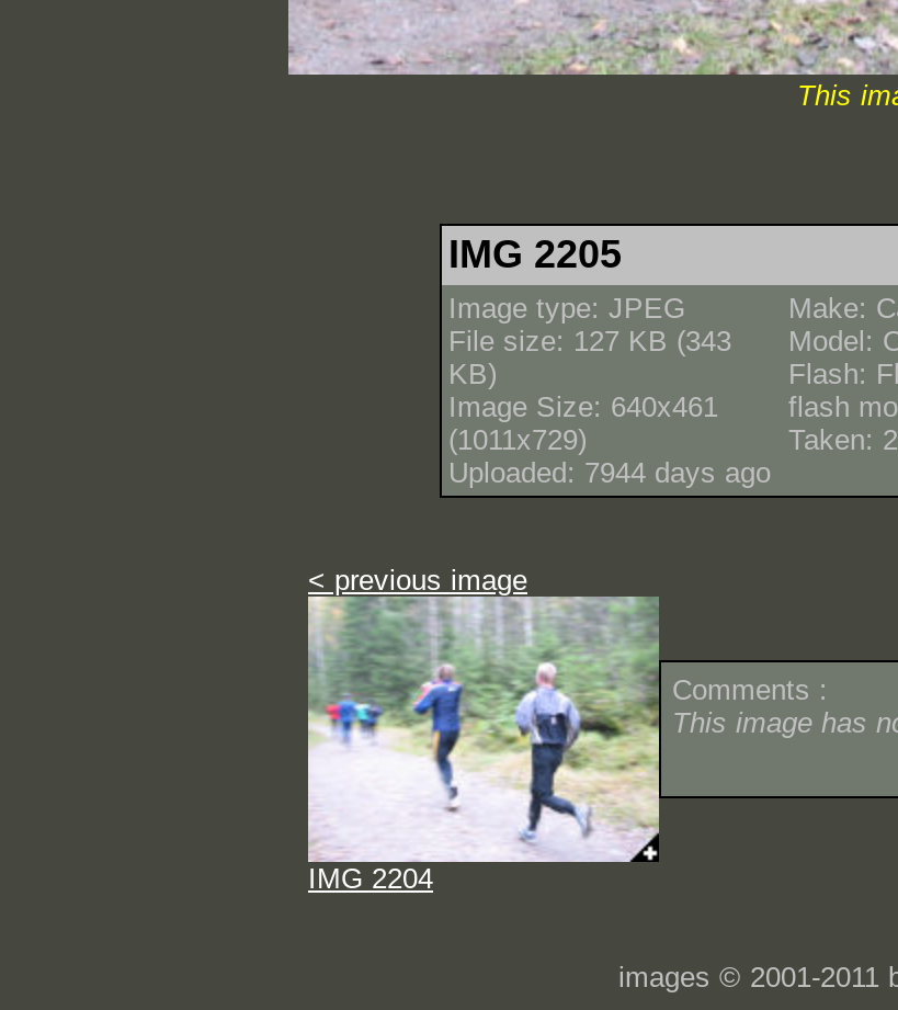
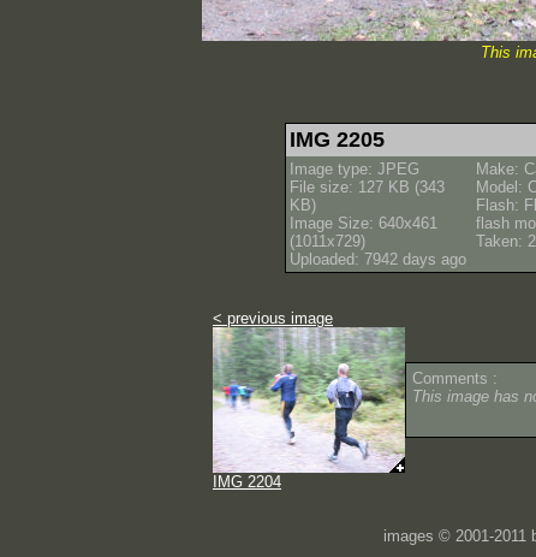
[448,456,771,489] Uploaded: 7944 days ago -> [290,250,466,268] Uploaded: 7942 days ago

